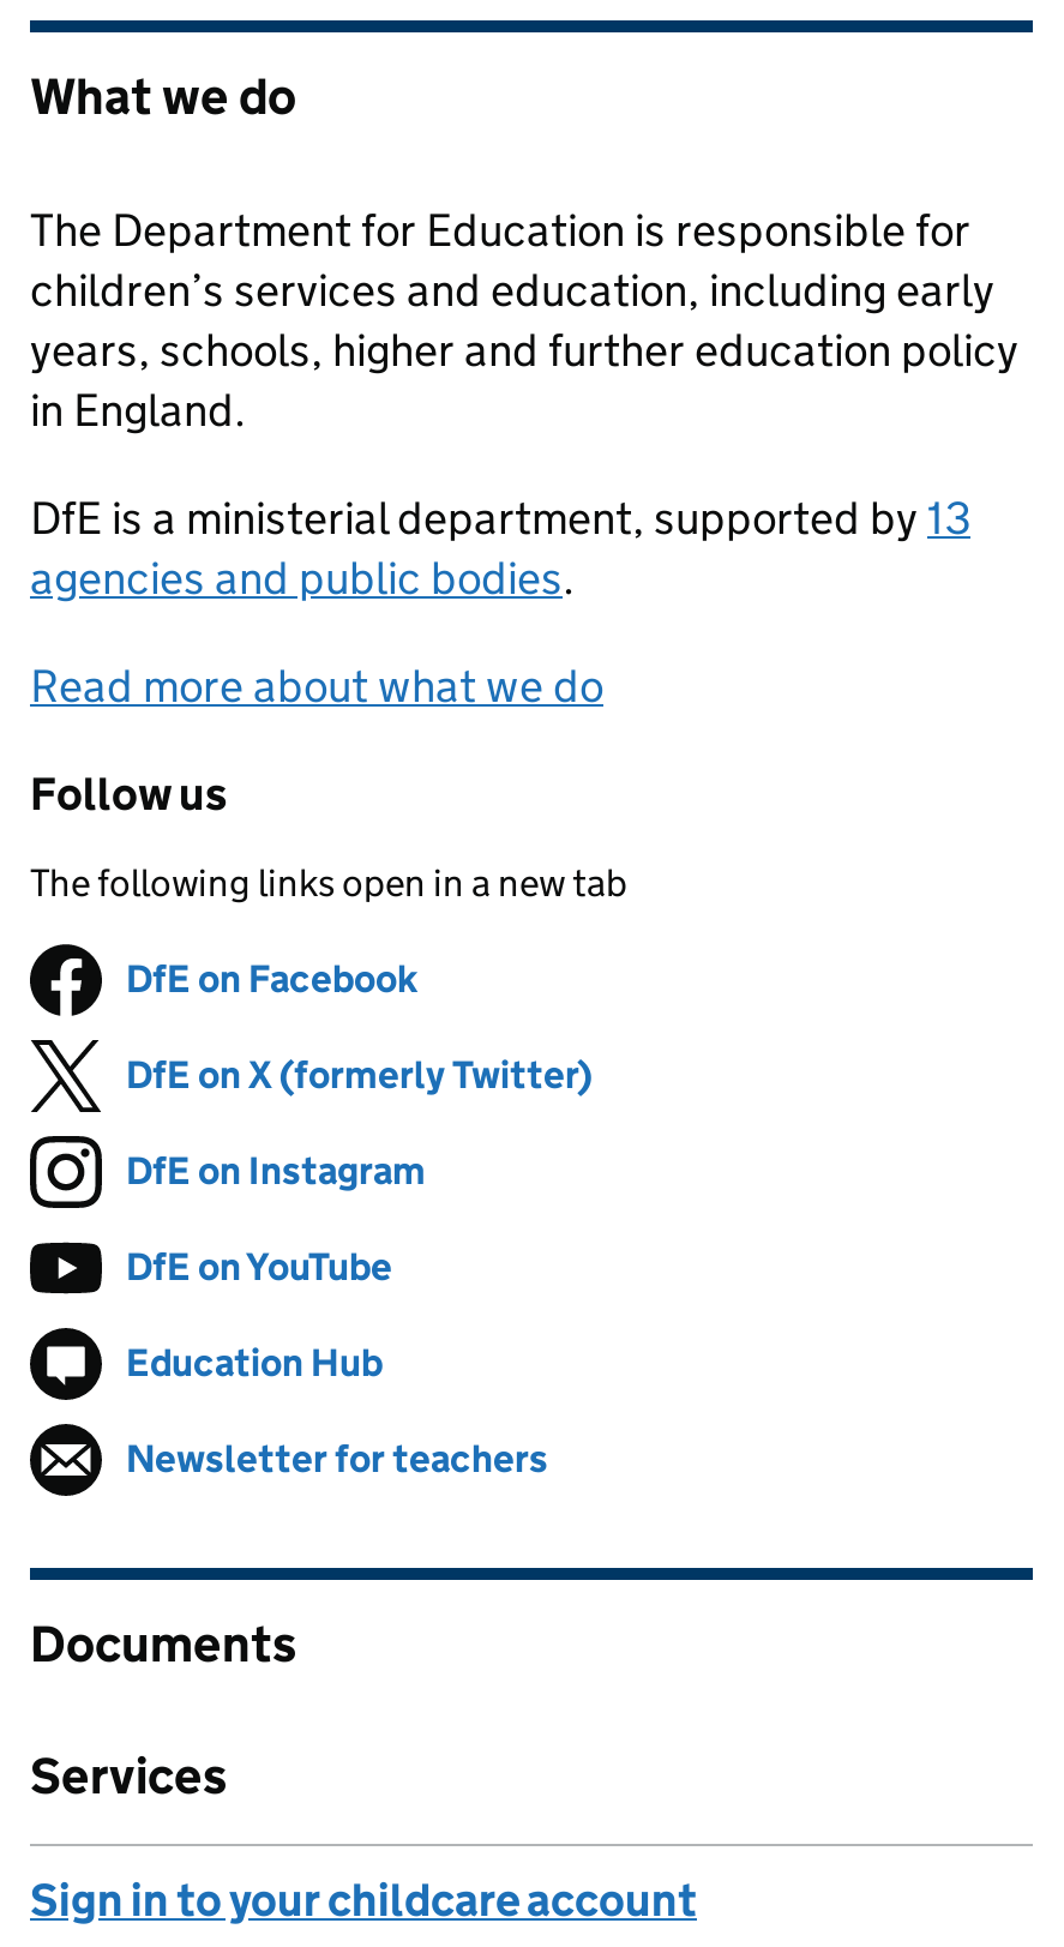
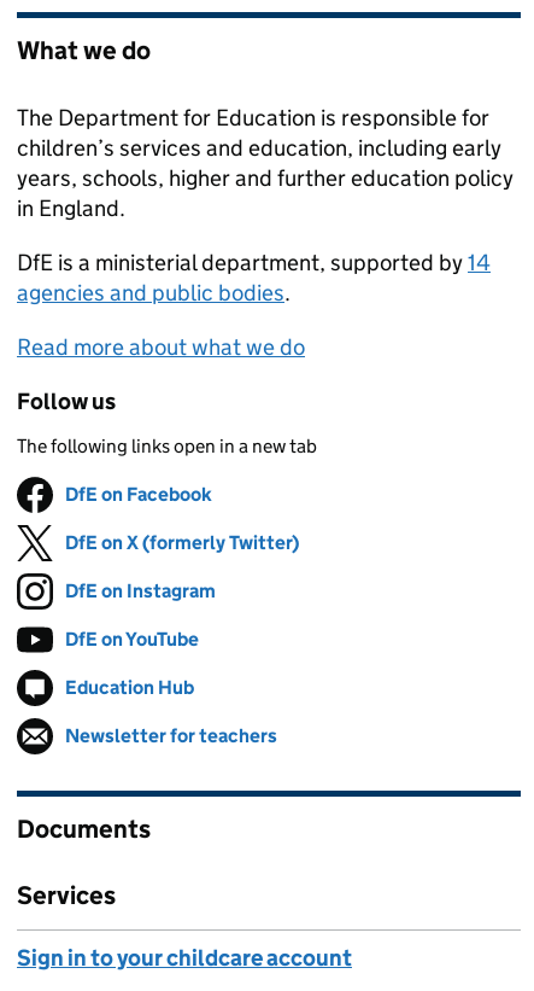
[30,490,970,546] DfE is a ministerial department, supported by 13 -> [17,249,491,276] DfE is a ministerial department, supported by 14

